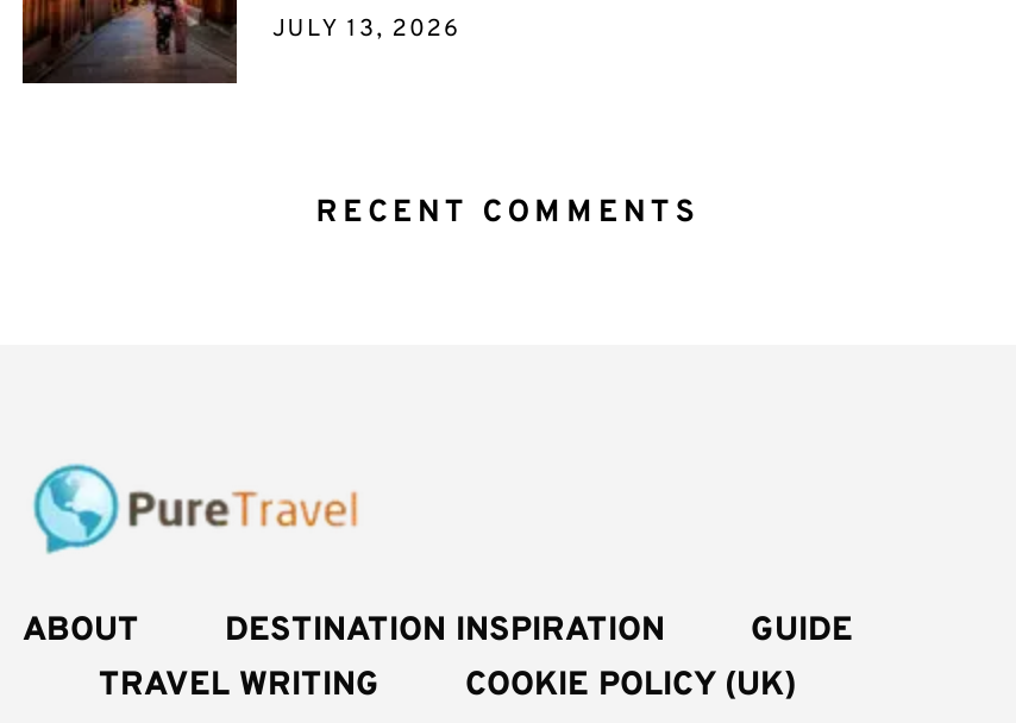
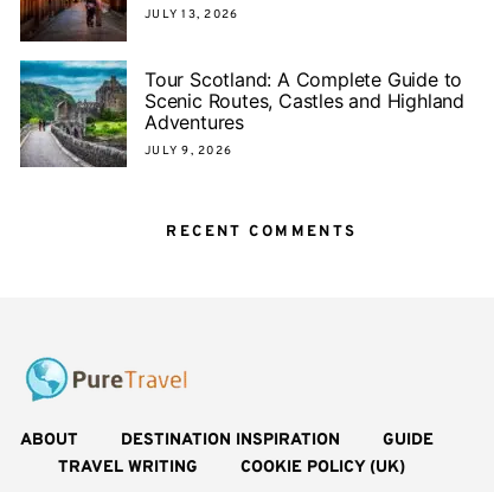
none -> [19,59,464,168] [image] | Tour Scotland: A Complete Guide to | Scenic Routes, Castles and Highland | Adventures | JULY 9, 2026

